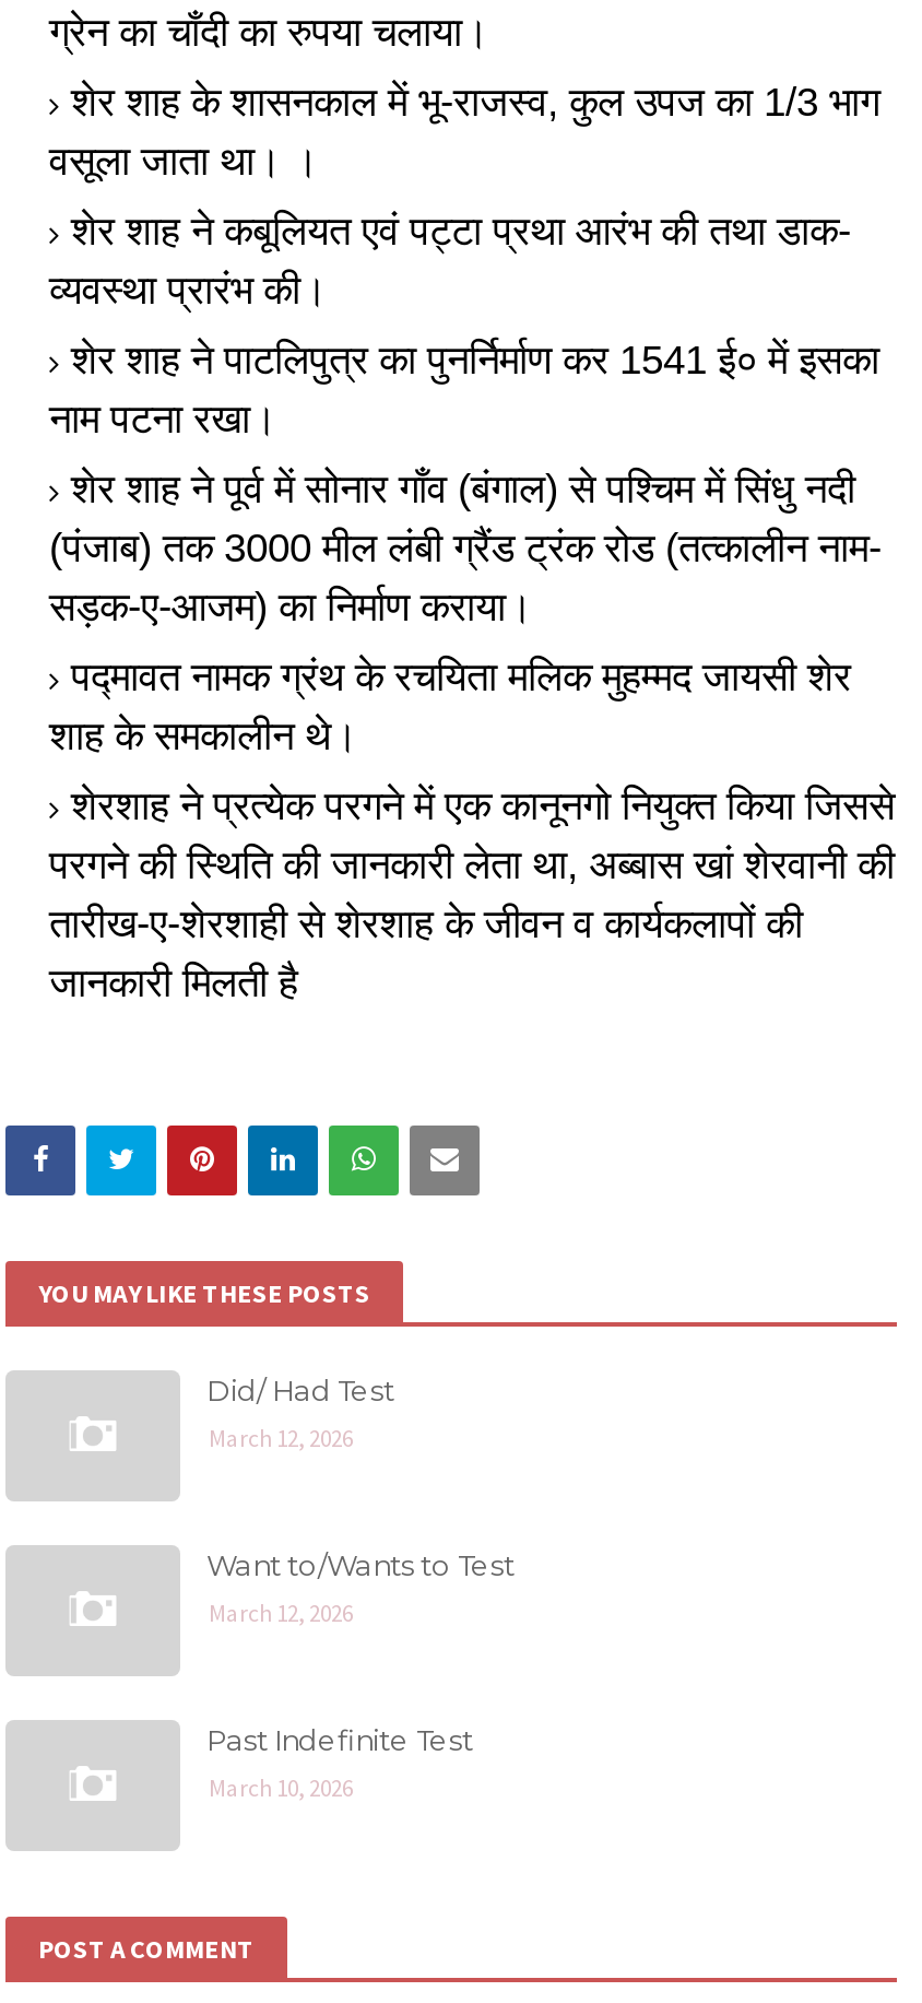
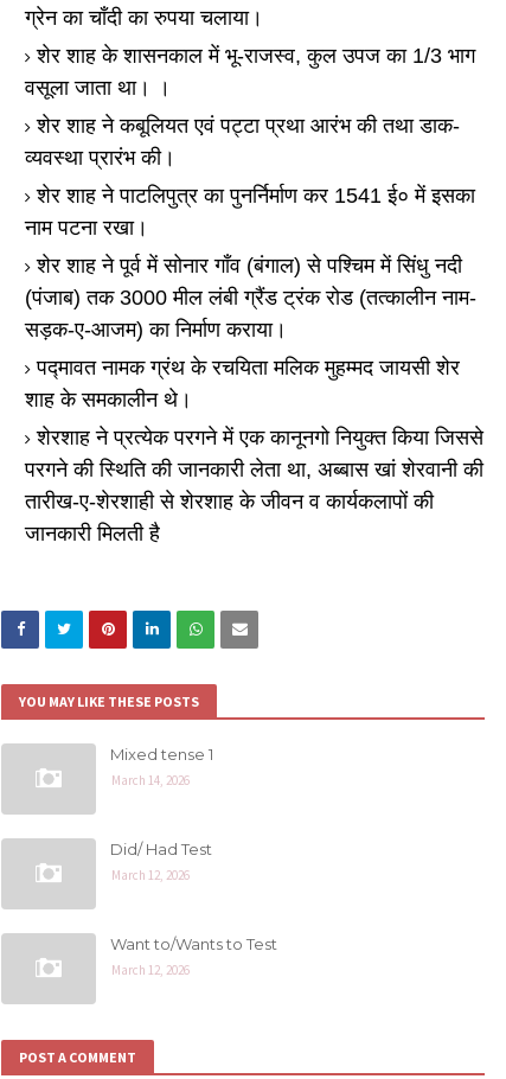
none -> [110,745,213,788] Mixed tense 1 | March 14, 2026
moved [206,1372,515,1628] -> [110,839,277,978]: Did/ Had Test | March 12, 2026 | Want to/Wants to Test | March 12, 2026
[206,1722,473,1803] Past Indefinite Test | March 10, 2026 -> none

